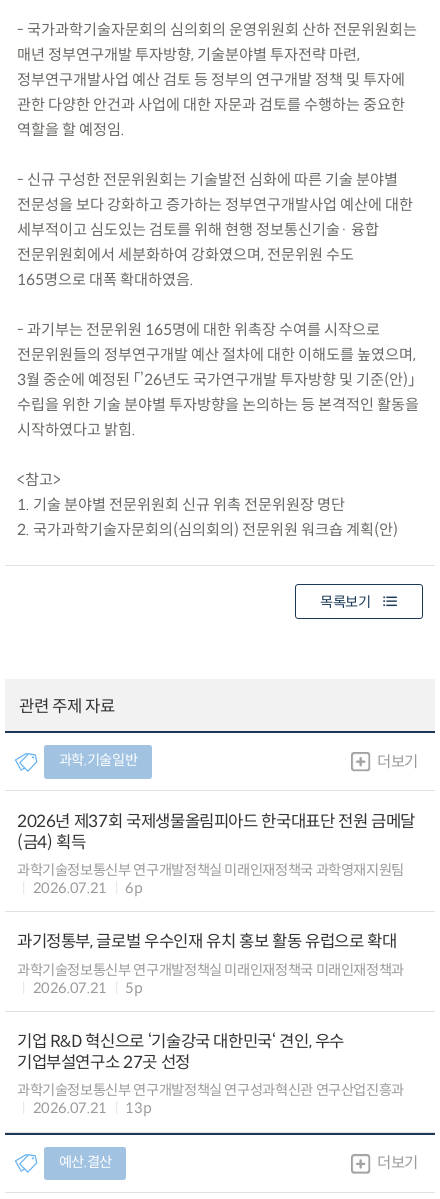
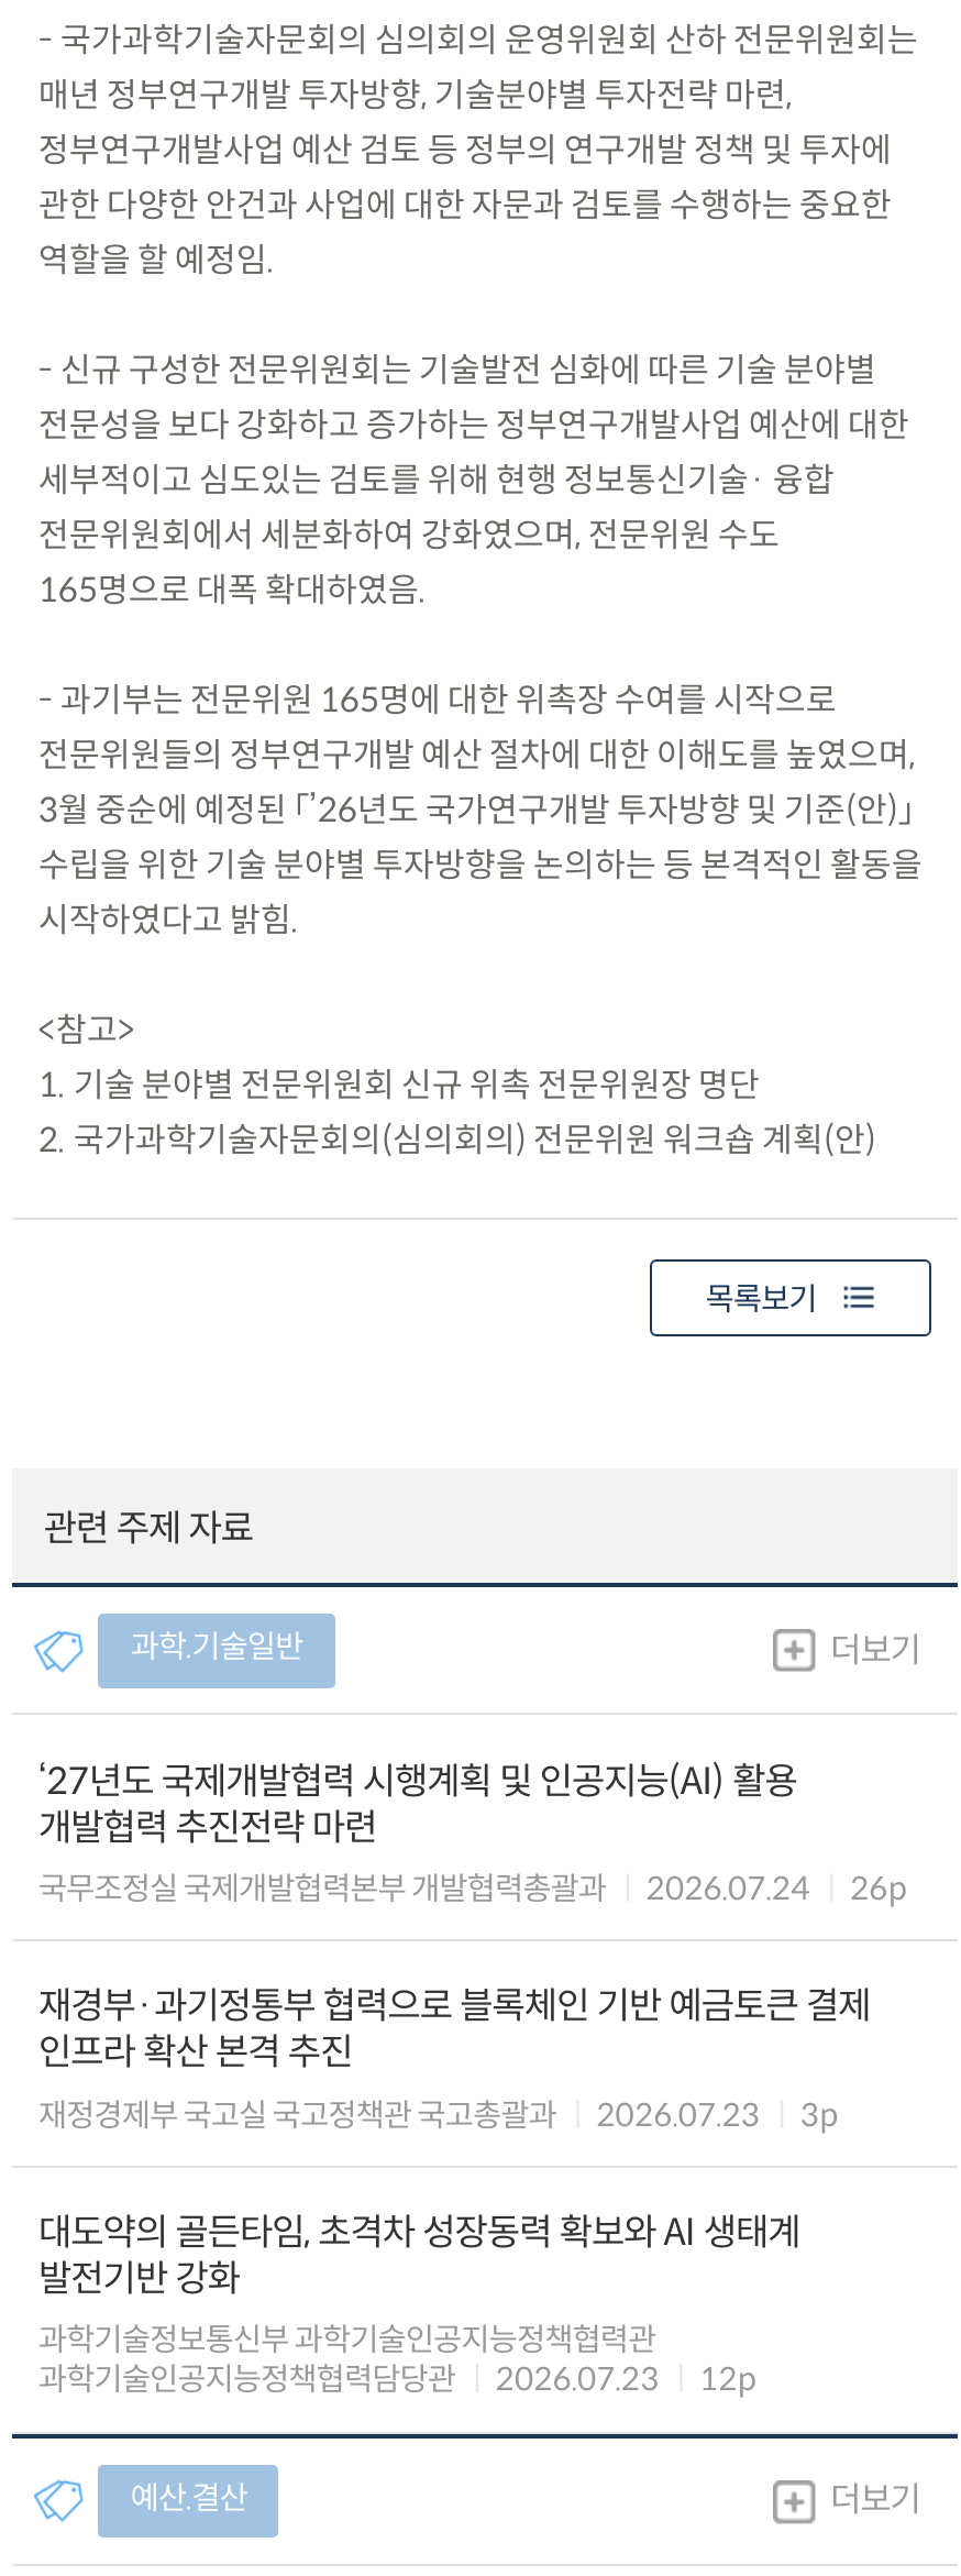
[17,811,415,897] 2026년 제37회 국제생물올림피아드 한국대표단 전원 금메달 | (금4) 획득 | 과학기술정보통신부 연구개발정책실 미래인재정책국 과학영재지원팀 | 2026.07.21 | 6p -> [38,1758,907,1908] ‘27년도 국제개발협력 시행계획 및 인공지능(AI) 활용 | 개발협력 추진전략 마련 | 국무조정실 국제개발협력본부 개발협력총괄과 | 2026.07.24 | 26p
[17,931,404,997] 과기정통부, 글로벌 우수인재 유치 홍보 활동 유럽으로 확대 | 과학기술정보통신부 연구개발정책실 미래인재정책국 미래인재정책과 | 2026.07.21 | 5p -> [38,1984,870,2134] 재경부·과기정통부 협력으로 블록체인 기반 예금토큰 결제 | 인프라 확산 본격 추진 | 재정경제부 국고실 국고정책관 국고총괄과 | 2026.07.23 | 3p
[17,1031,404,1117] 기업 R&D 혁신으로 ‘기술강국 대한민국‘ 견인, 우수 | 기업부설연구소 27곳 선정 | 과학기술정보통신부 연구개발정책실 연구성과혁신관 연구산업진흥과 | 2026.07.21 | 13p -> [38,2210,800,2400] 대도약의 골든타임, 초격차 성장동력 확보와 AI 생태계 | 발전기반 강화 | 과학기술정보통신부 과학기술인공지능정책협력관 | 과학기술인공지능정책협력담당관 | 2026.07.23 | 12p

